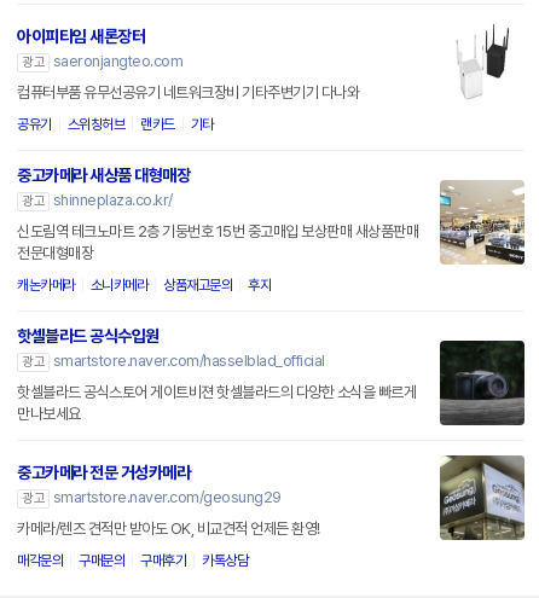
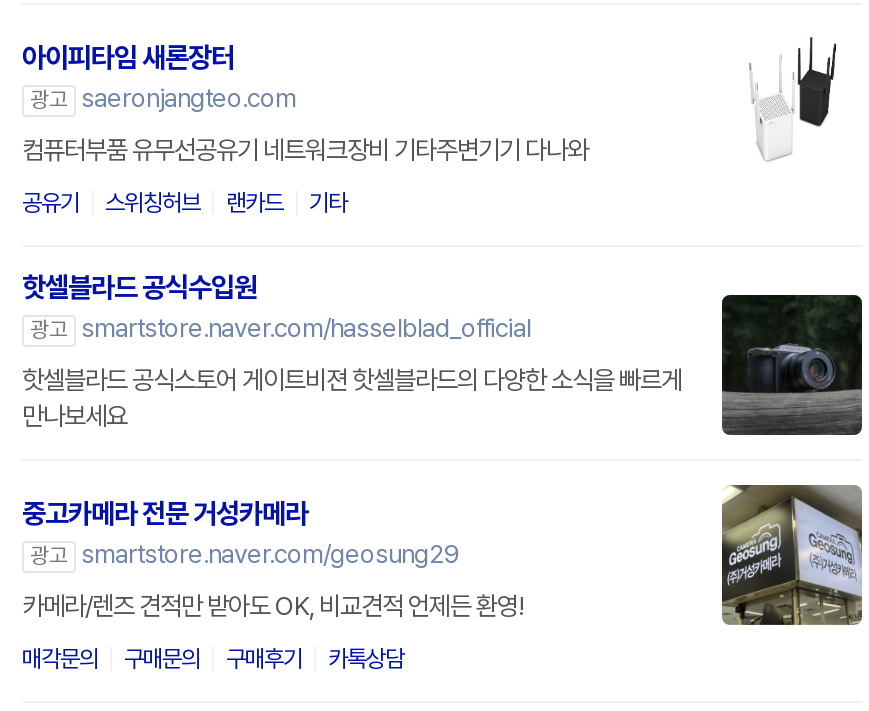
[17,166,524,294] [image] | 중고카메라 새상품 대형매장 | 광고 shinneplaza.co.kr/ | 신도림역 테크노마트 2층 기둥번호 15번 중고매입 보상판매 새상품판매 | 전문대형매장 | 캐논카메라 | 소니카메라 | 상품재고문의 | 후지 -> none

